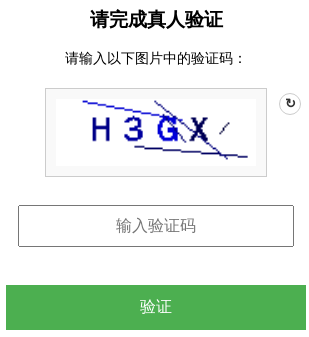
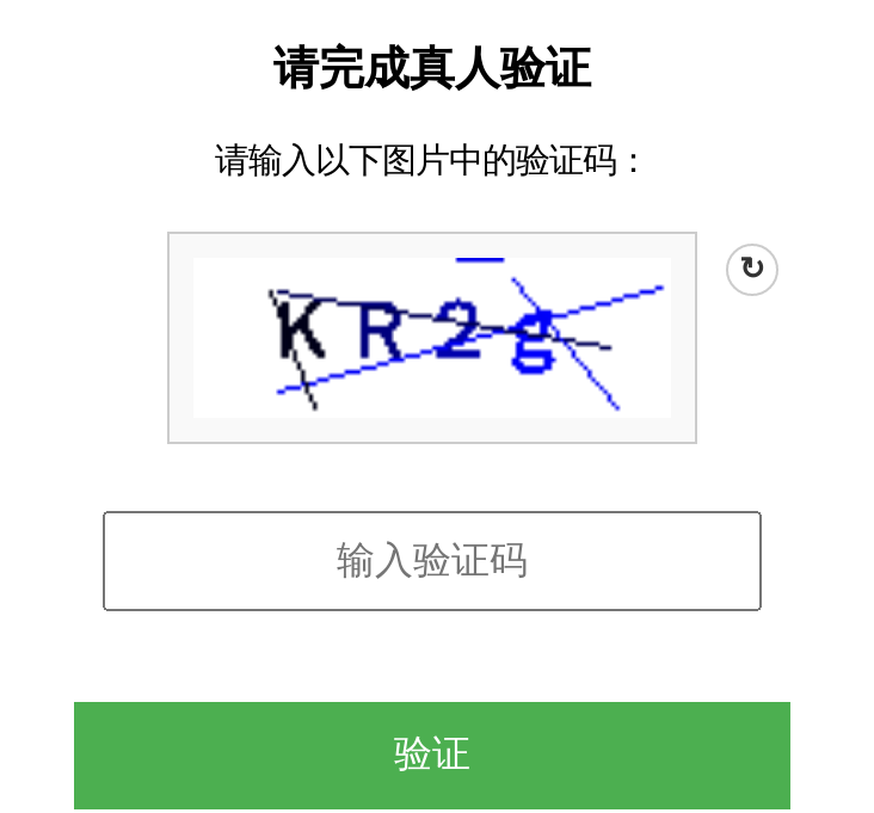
[81,99,253,163] [image] -> [258,255,666,413] [image]

